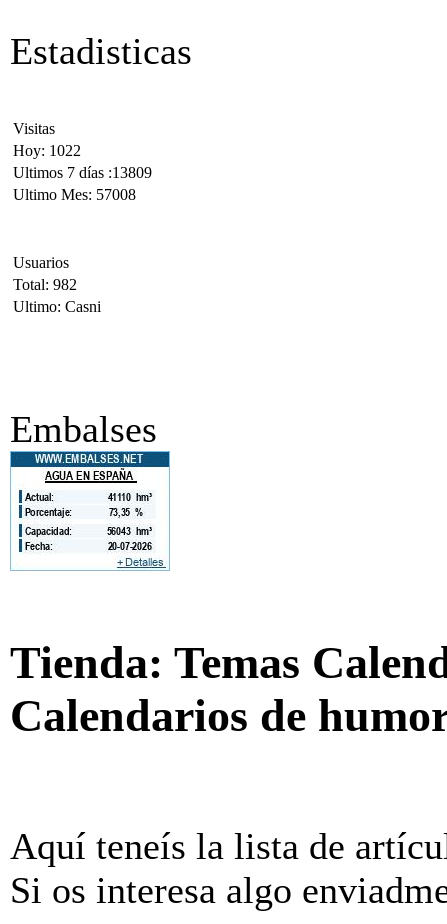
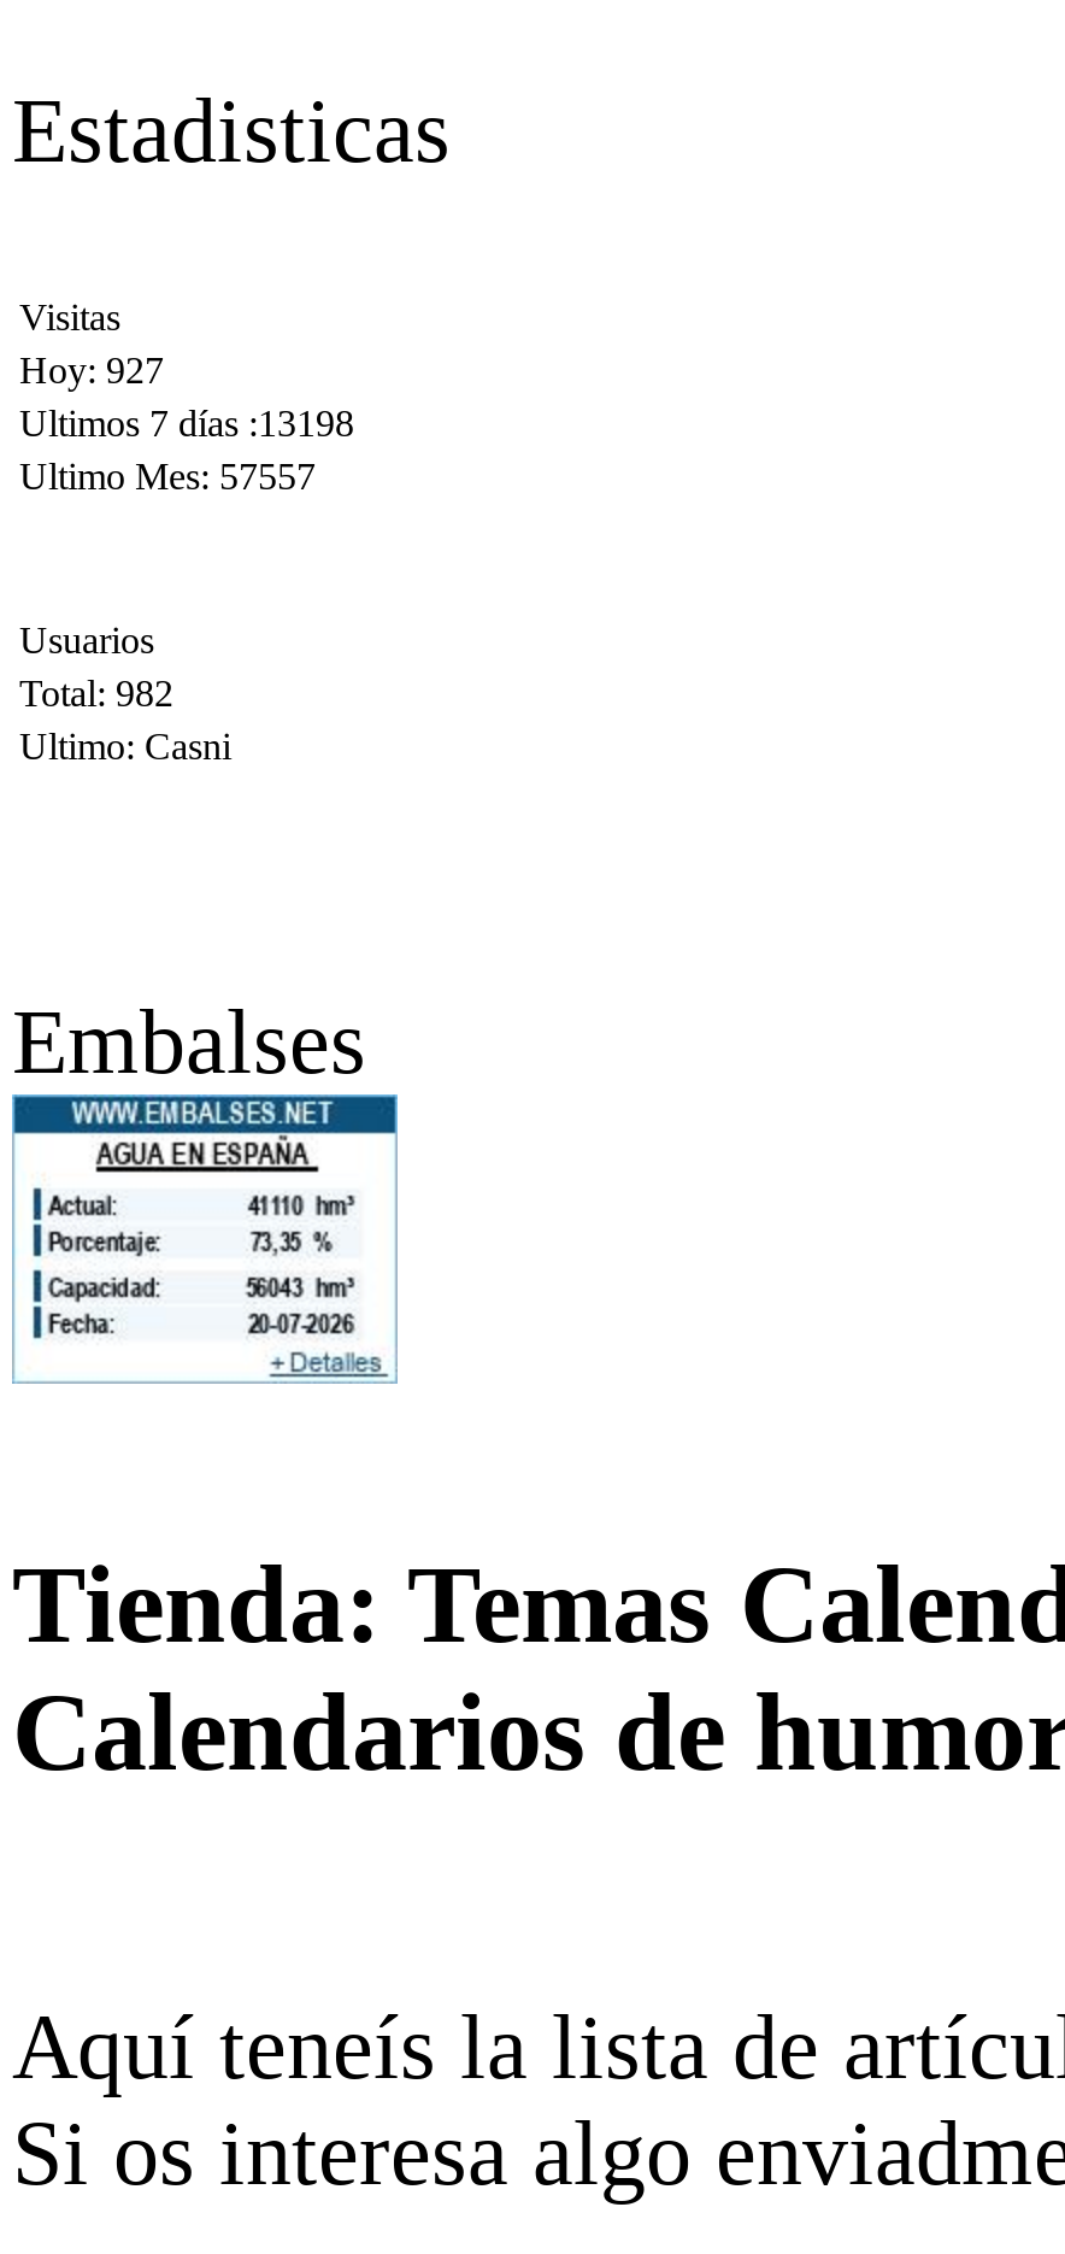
[13,142,81,159] Hoy: 1022 -> [19,350,164,391] Hoy: 927
[13,164,152,181] Ultimos 7 días :13809 -> [19,403,354,444] Ultimos 7 días :13198
[13,186,136,203] Ultimo Mes: 57008 -> [19,456,316,497] Ultimo Mes: 57557

